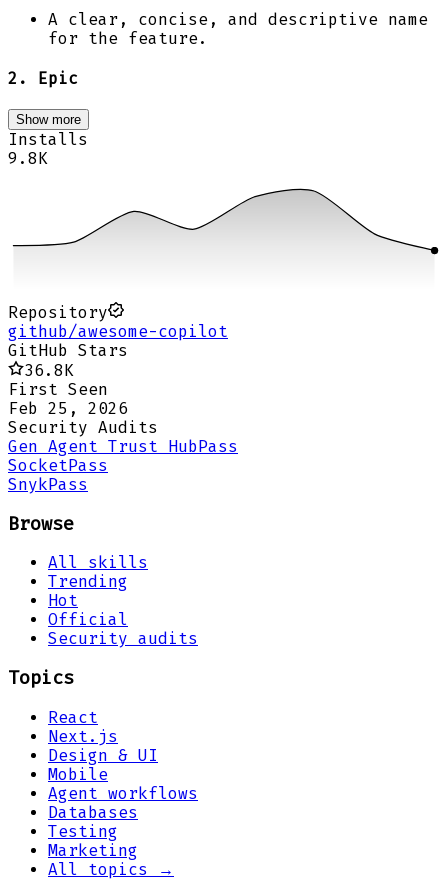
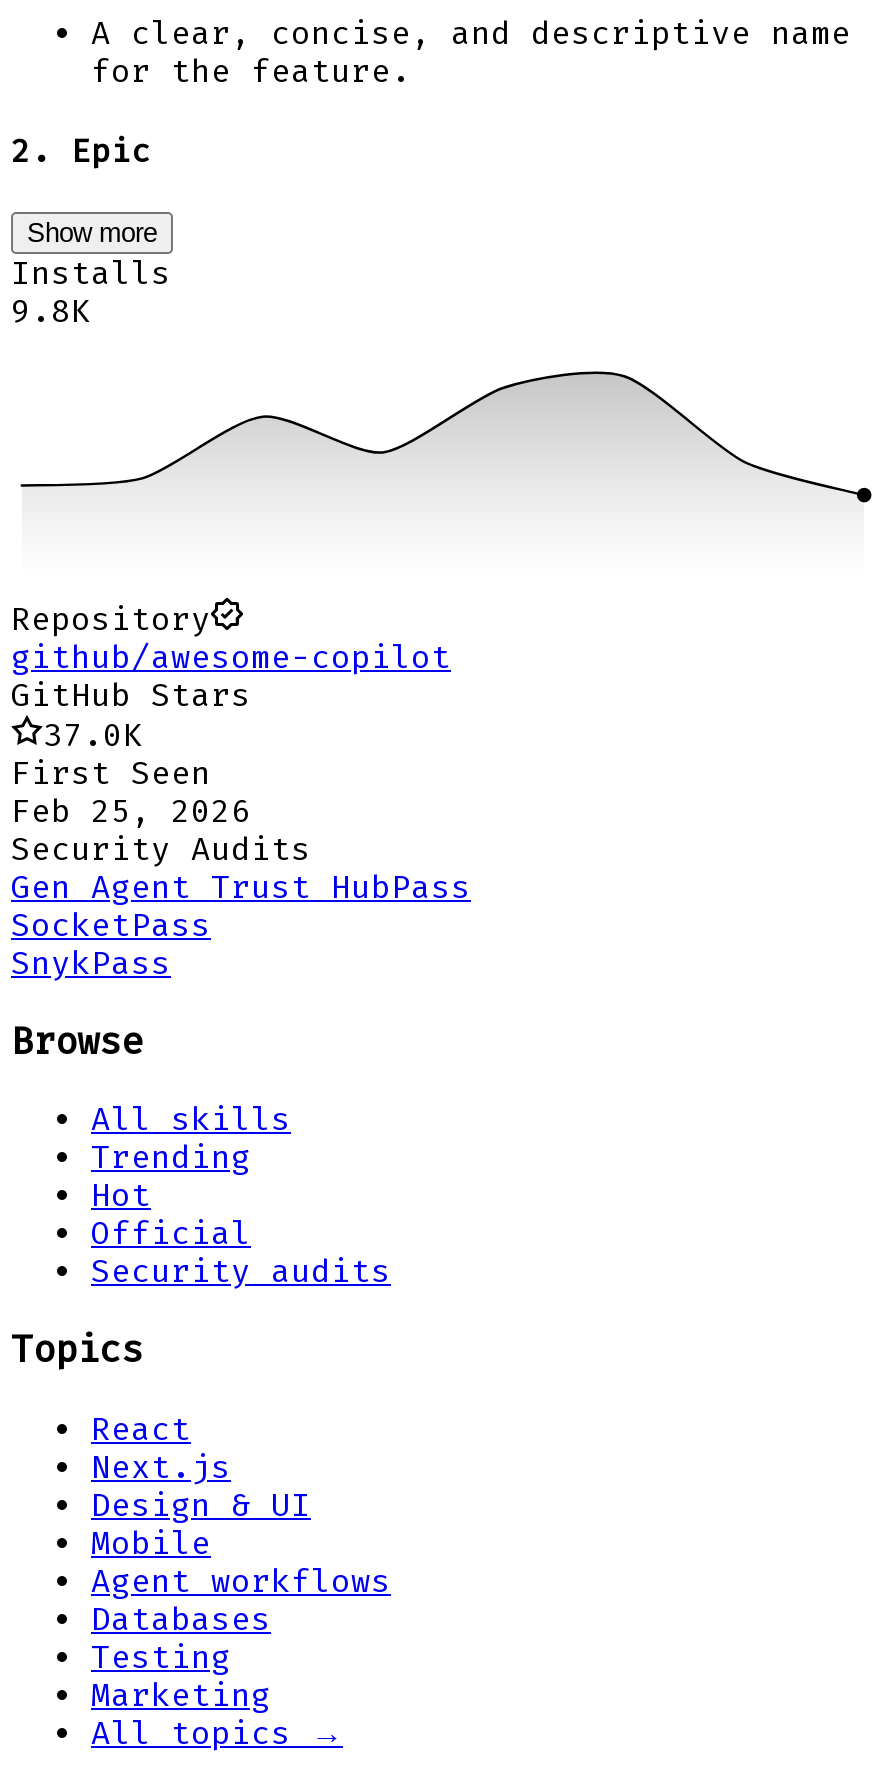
[24,361,74,380] 36.8K -> [43,716,143,754] 37.0K

